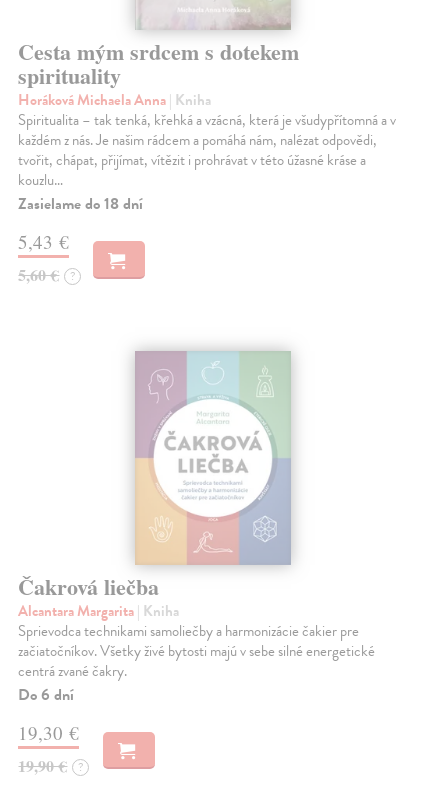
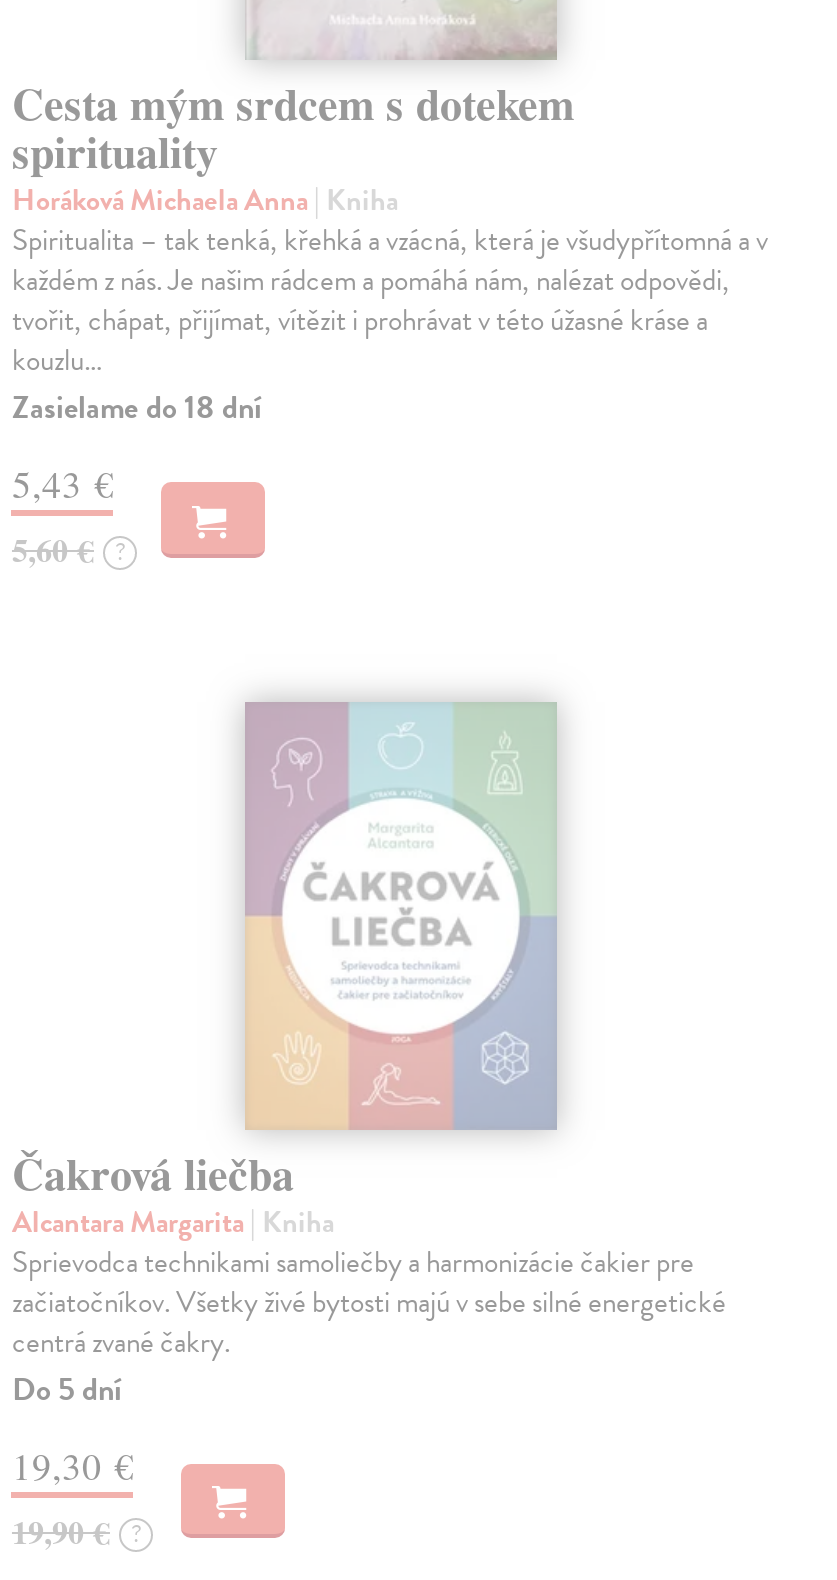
[18,683,74,707] Do 6 dní -> [12,1365,122,1413] Do 5 dní

